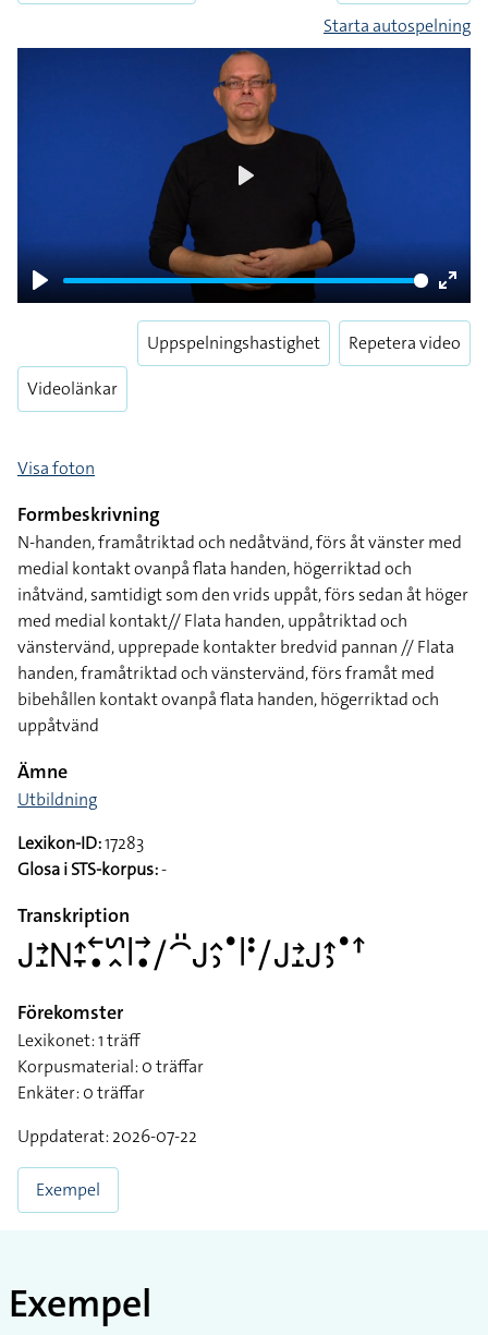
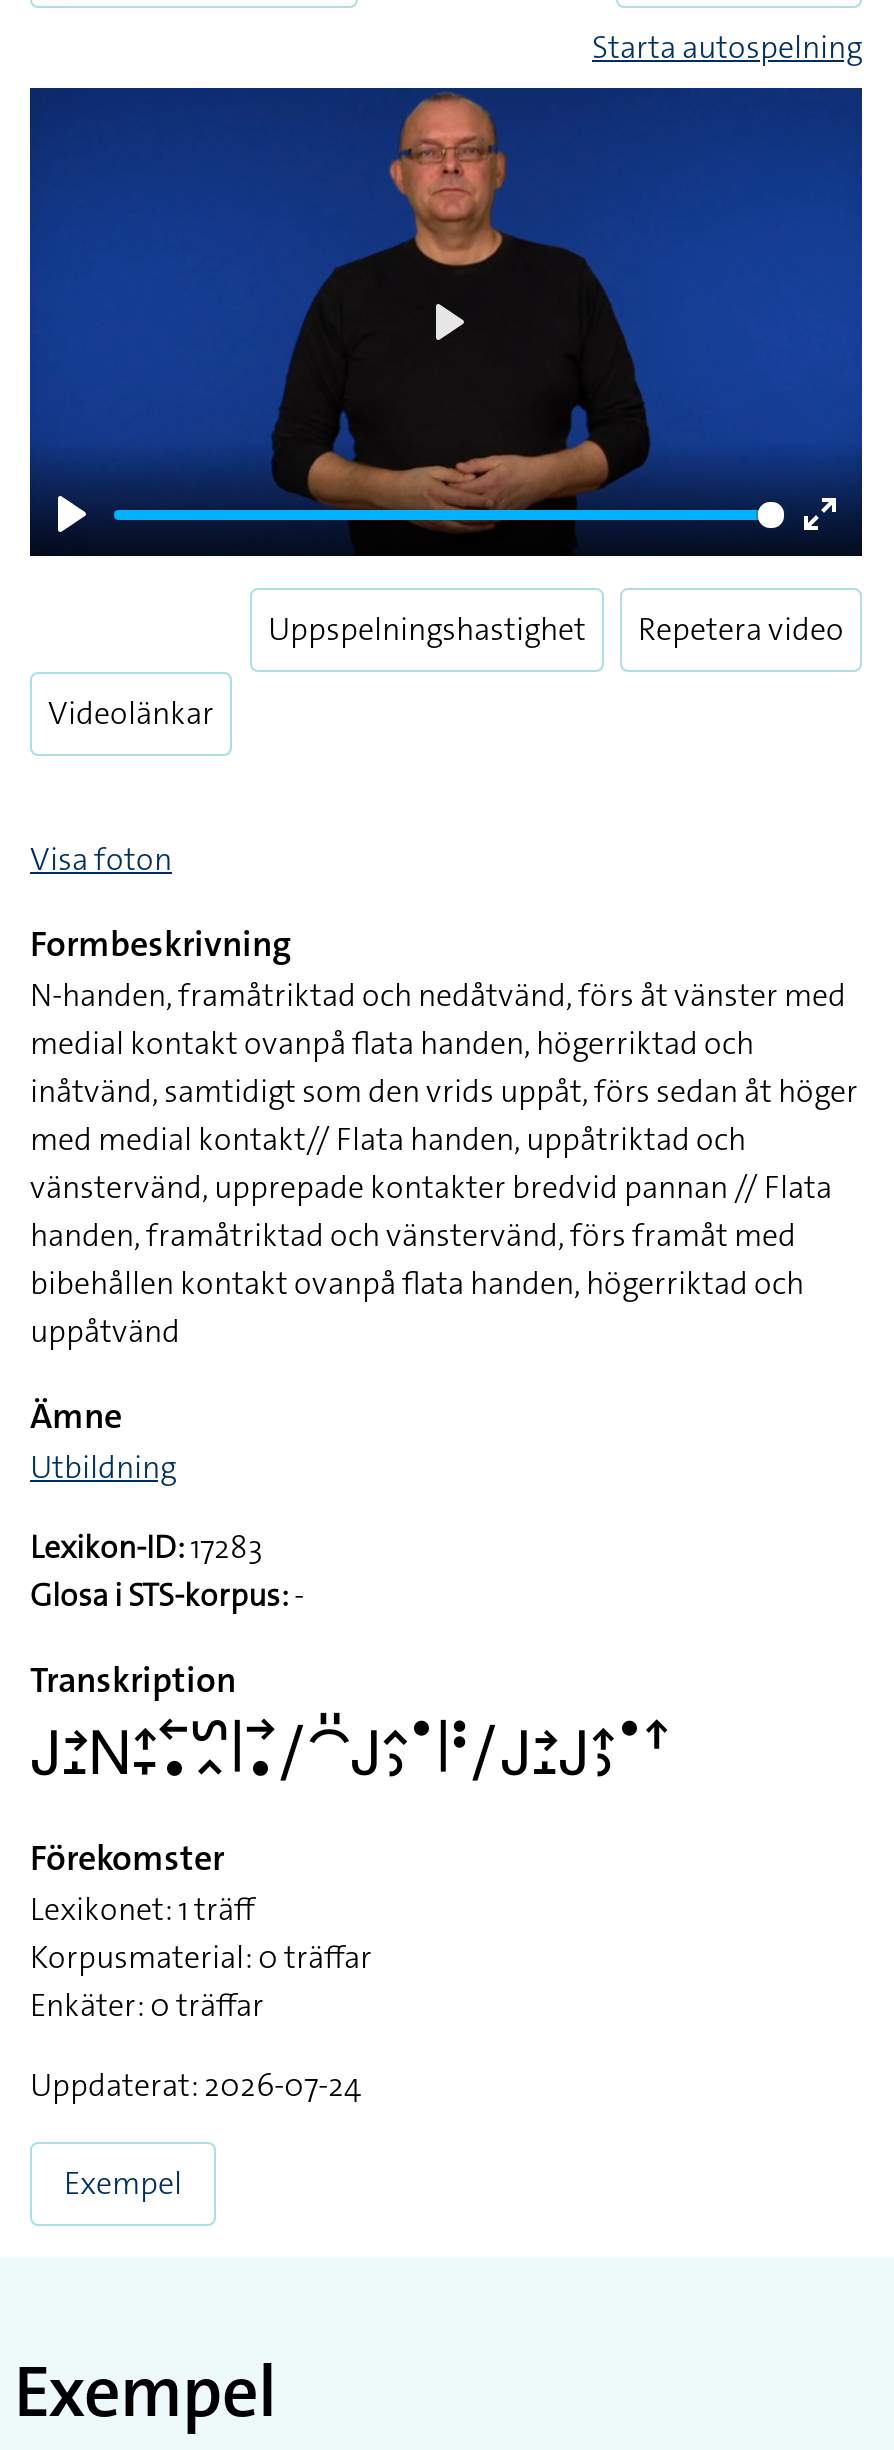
[17,1125,197,1148] Uppdaterat: 2026-07-22 -> [30,2064,362,2106] Uppdaterat: 2026-07-24

